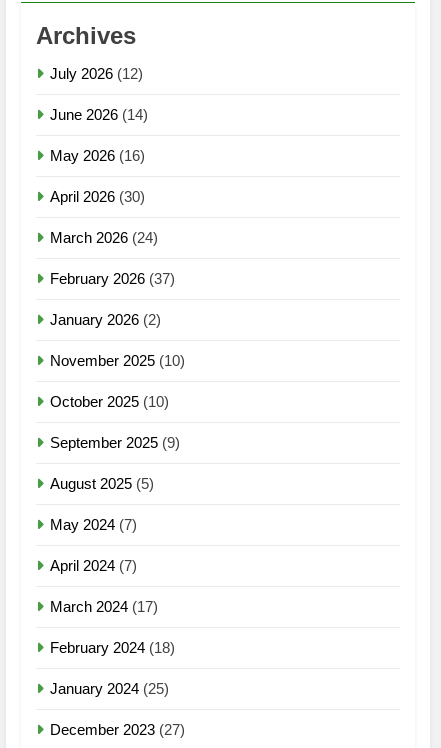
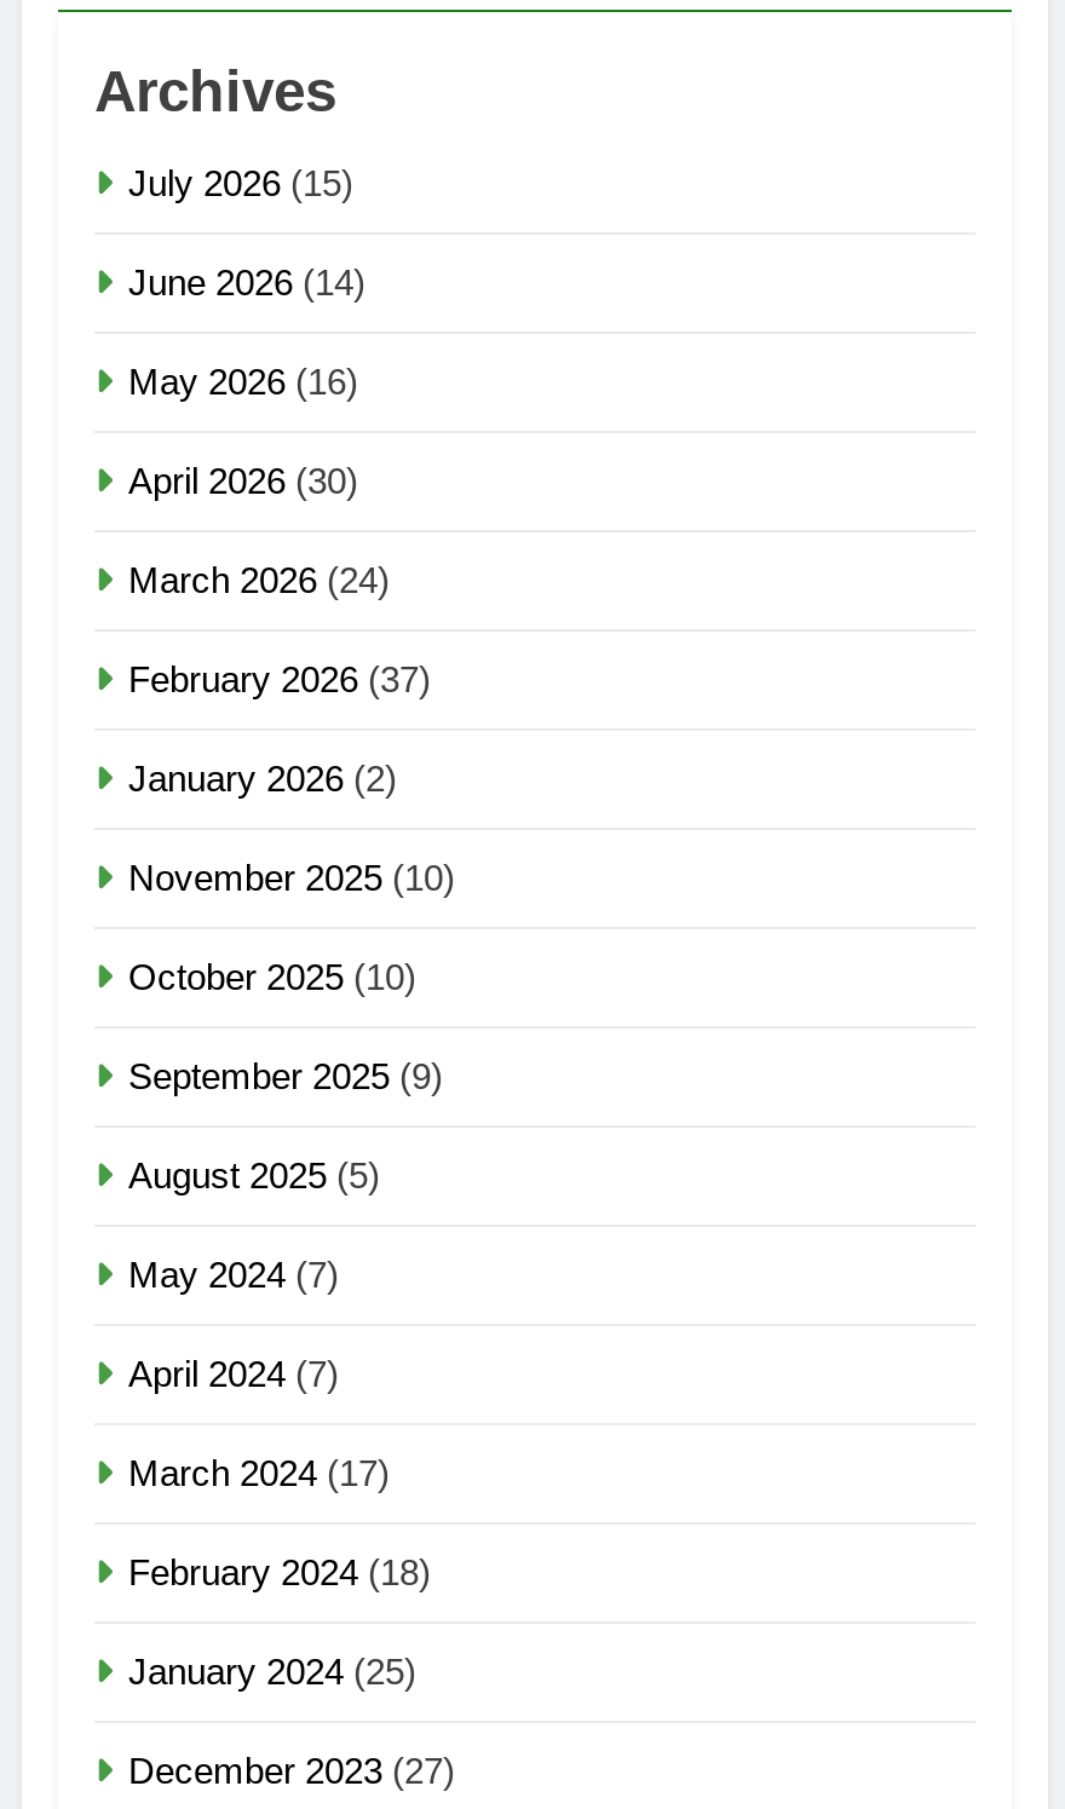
[50,65,143,82] July 2026 (12) -> [128,162,353,204] July 2026 (15)

